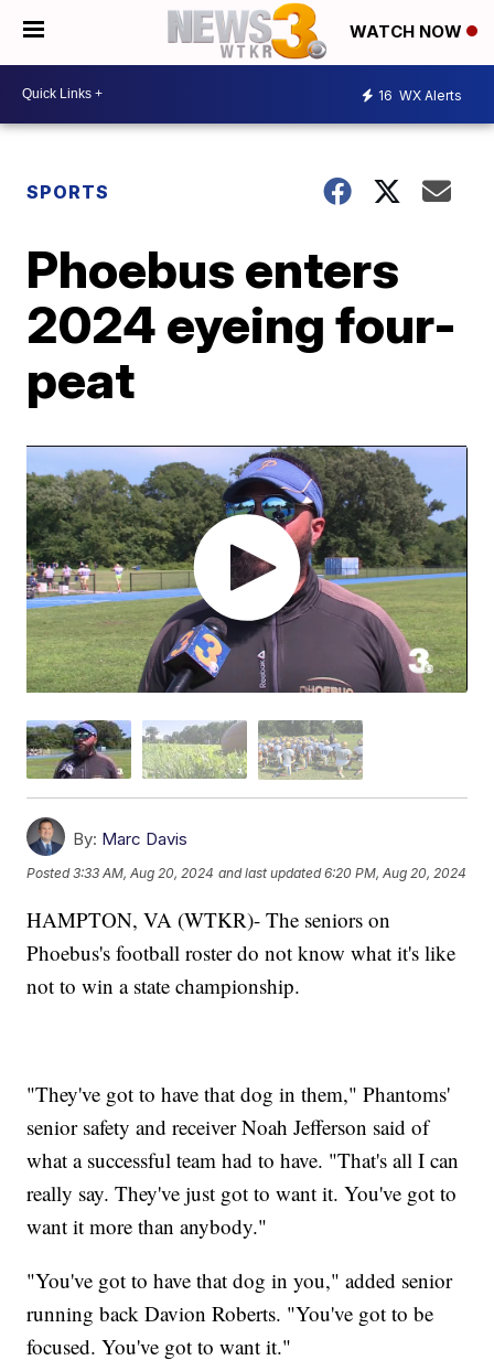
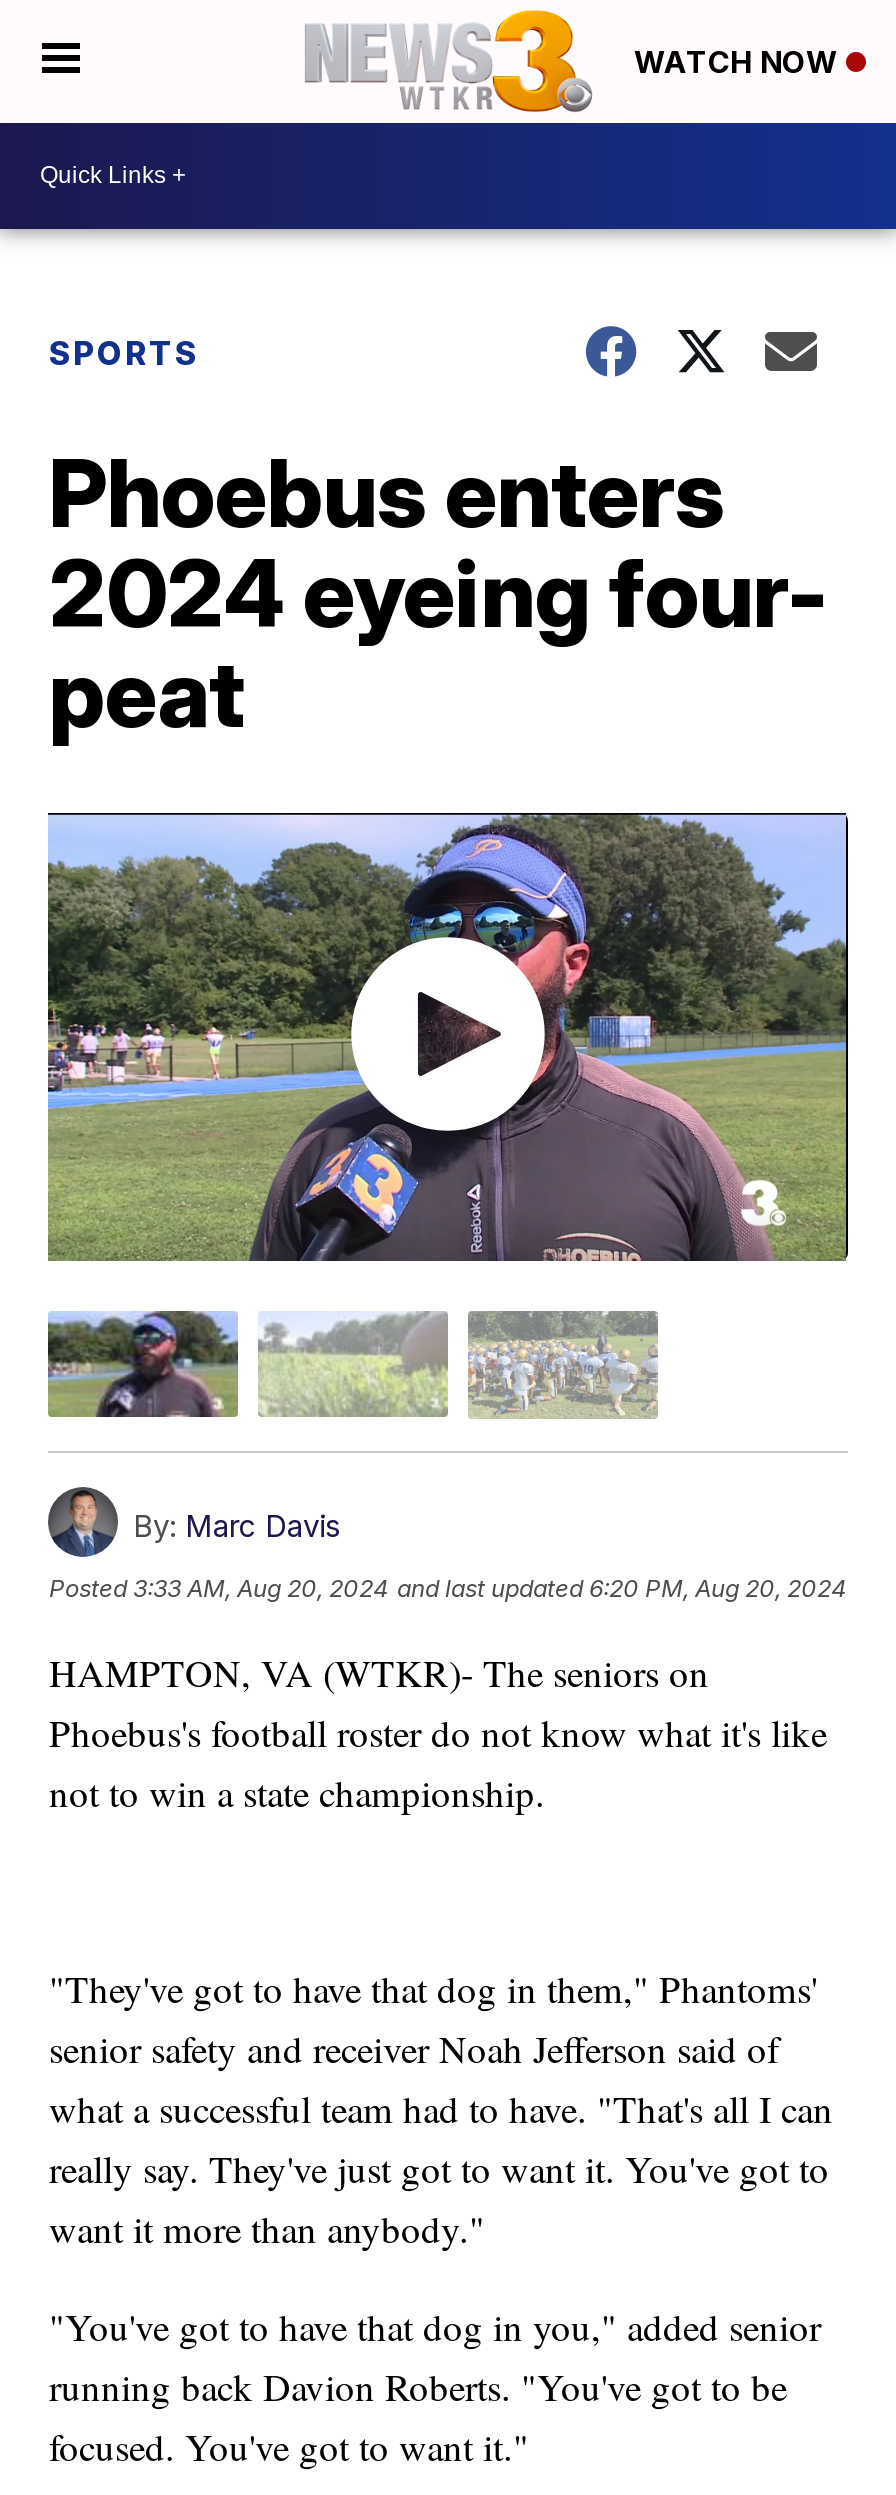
[378,87,462,104] 16 WX Alerts -> none

